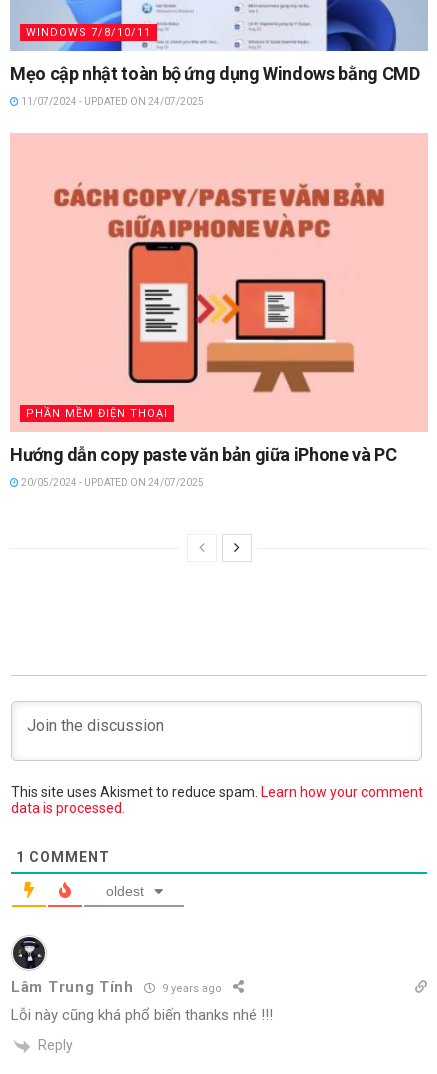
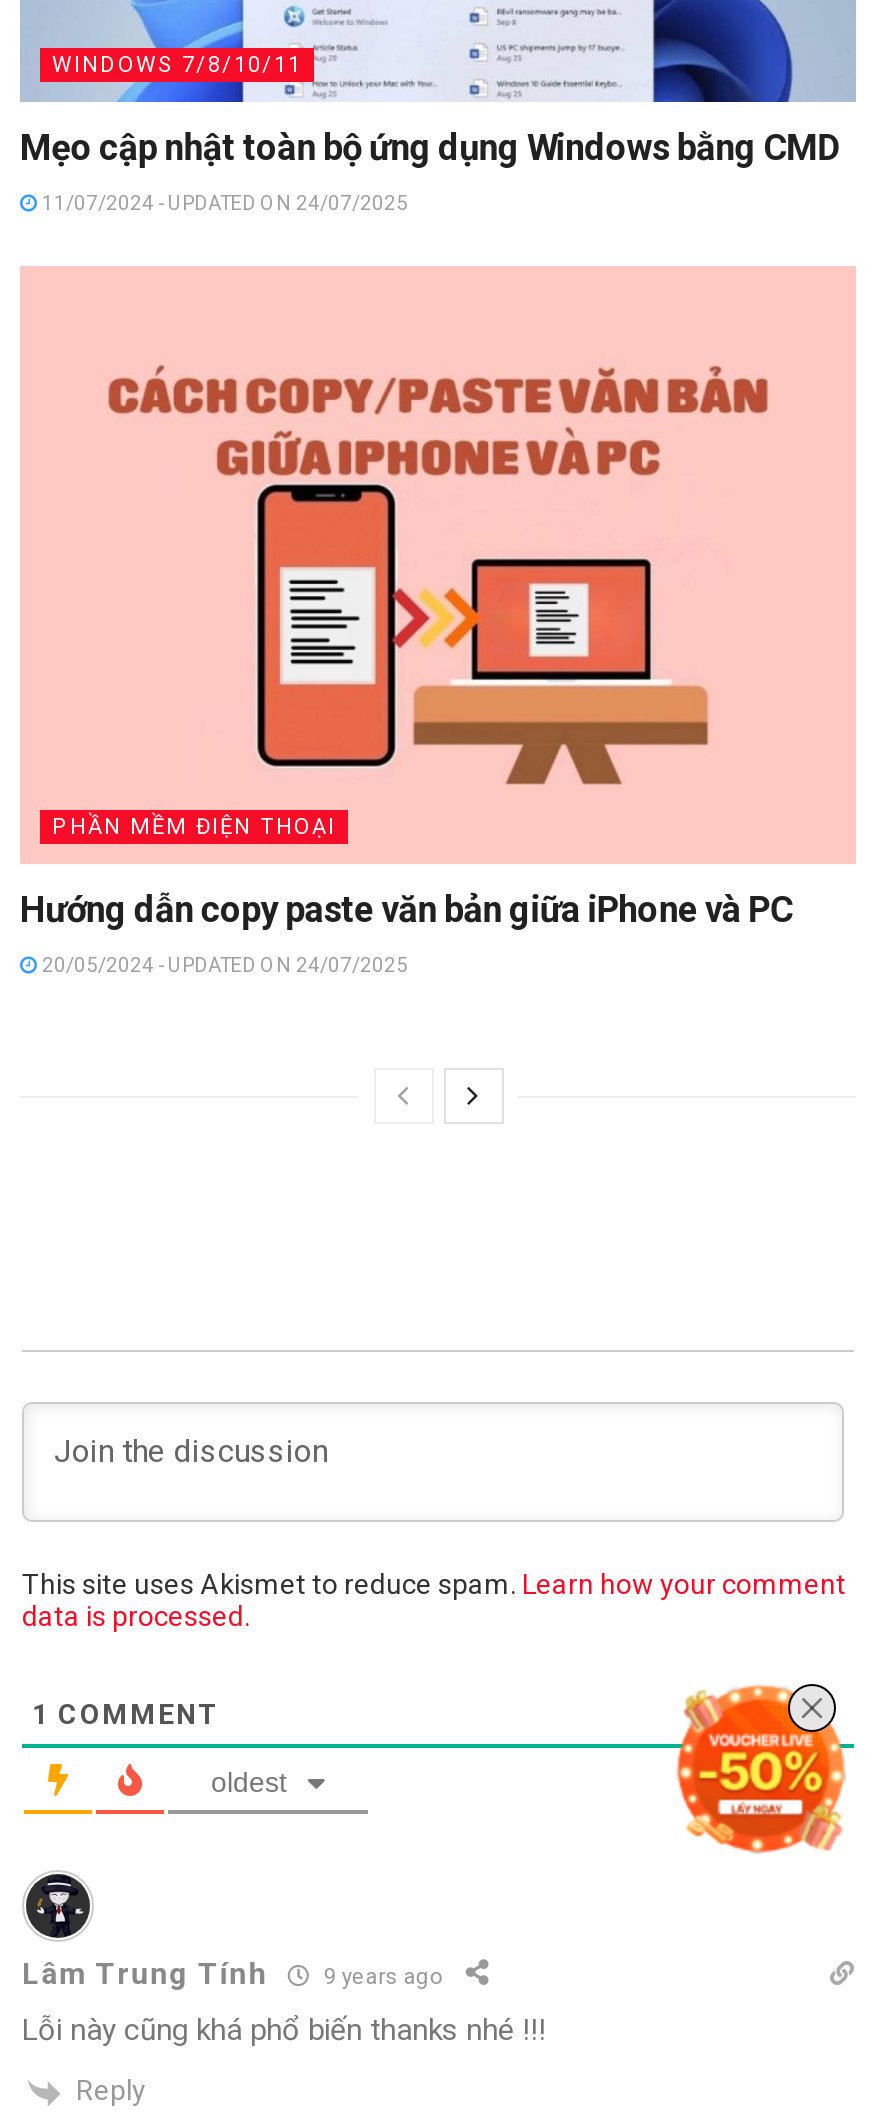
none -> [676,1682,846,1854] [image]

